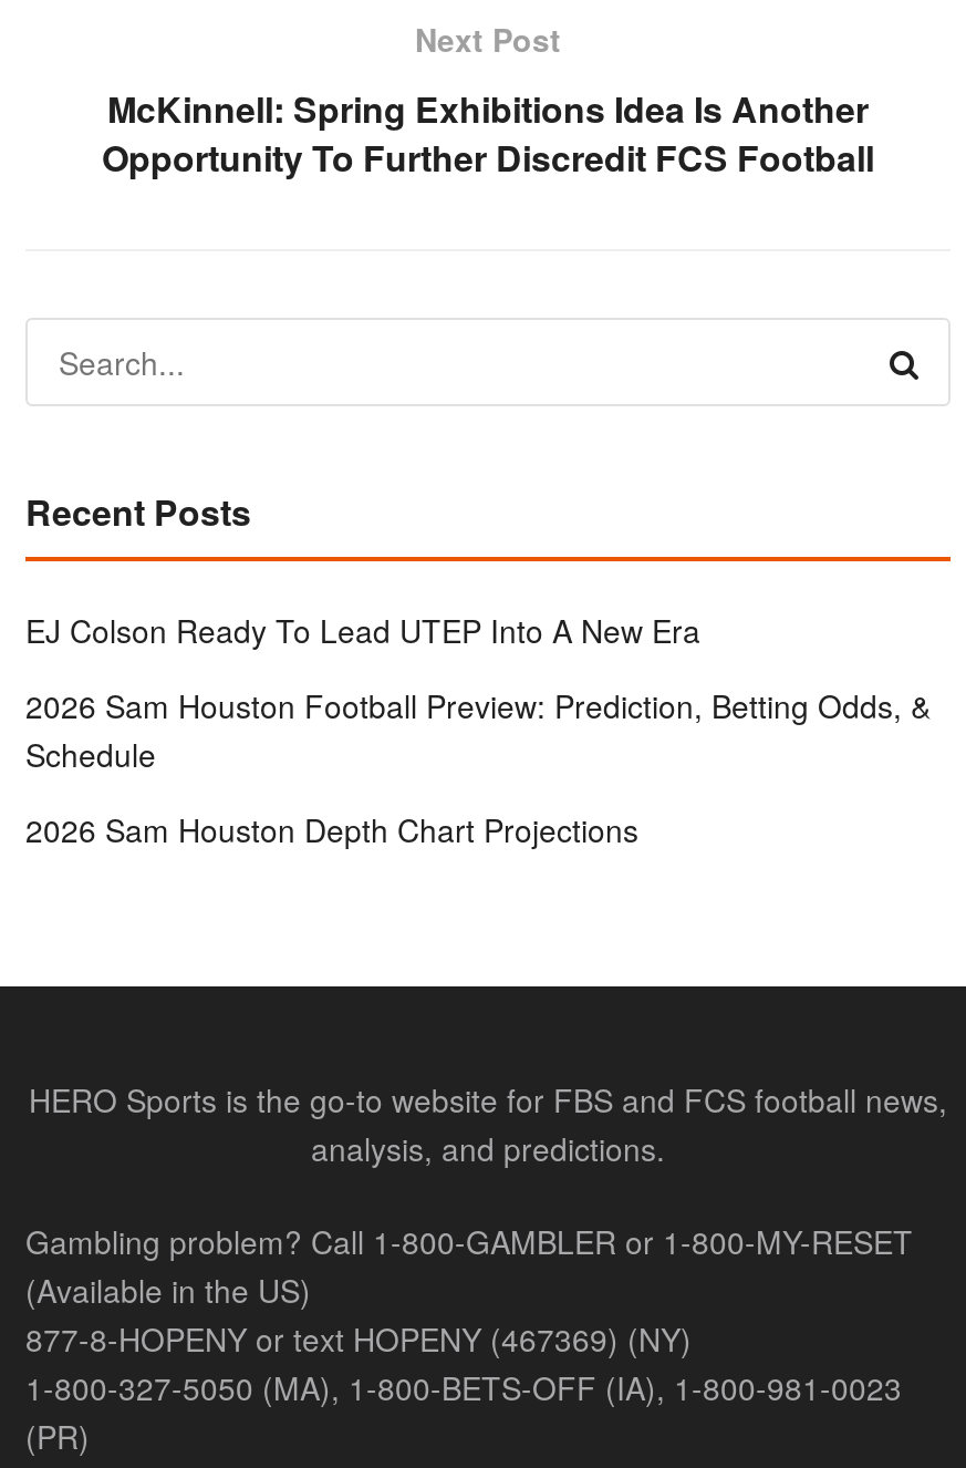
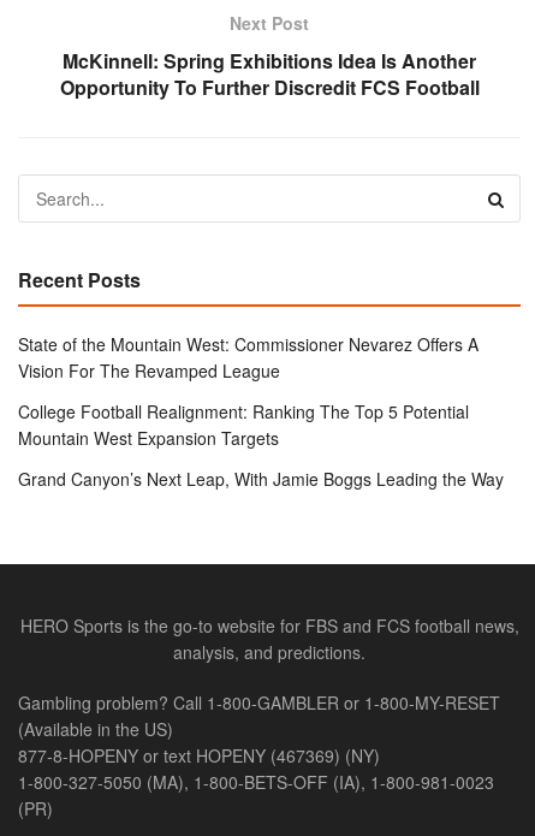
[25,608,700,653] EJ Colson Ready To Lead UTEP Into A New Era -> [18,332,478,383] State of the Mountain West: Commissioner Nevarez Offers A | Vision For The Revamped League
[25,684,931,777] 2026 Sam Houston Football Preview: Prediction, Betting Odds, & | Schedule -> [18,400,469,450] College Football Realignment: Ranking The Top 5 Potential | Mountain West Expansion Targets
[25,808,638,852] 2026 Sam Houston Depth Chart Projections -> [18,467,504,491] Grand Canyon’s Next Leap, With Jamie Boggs Leading the Way

